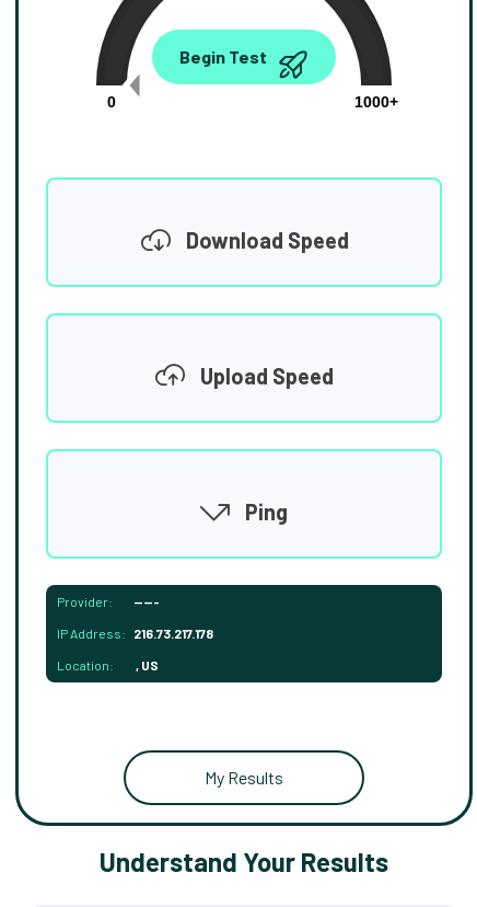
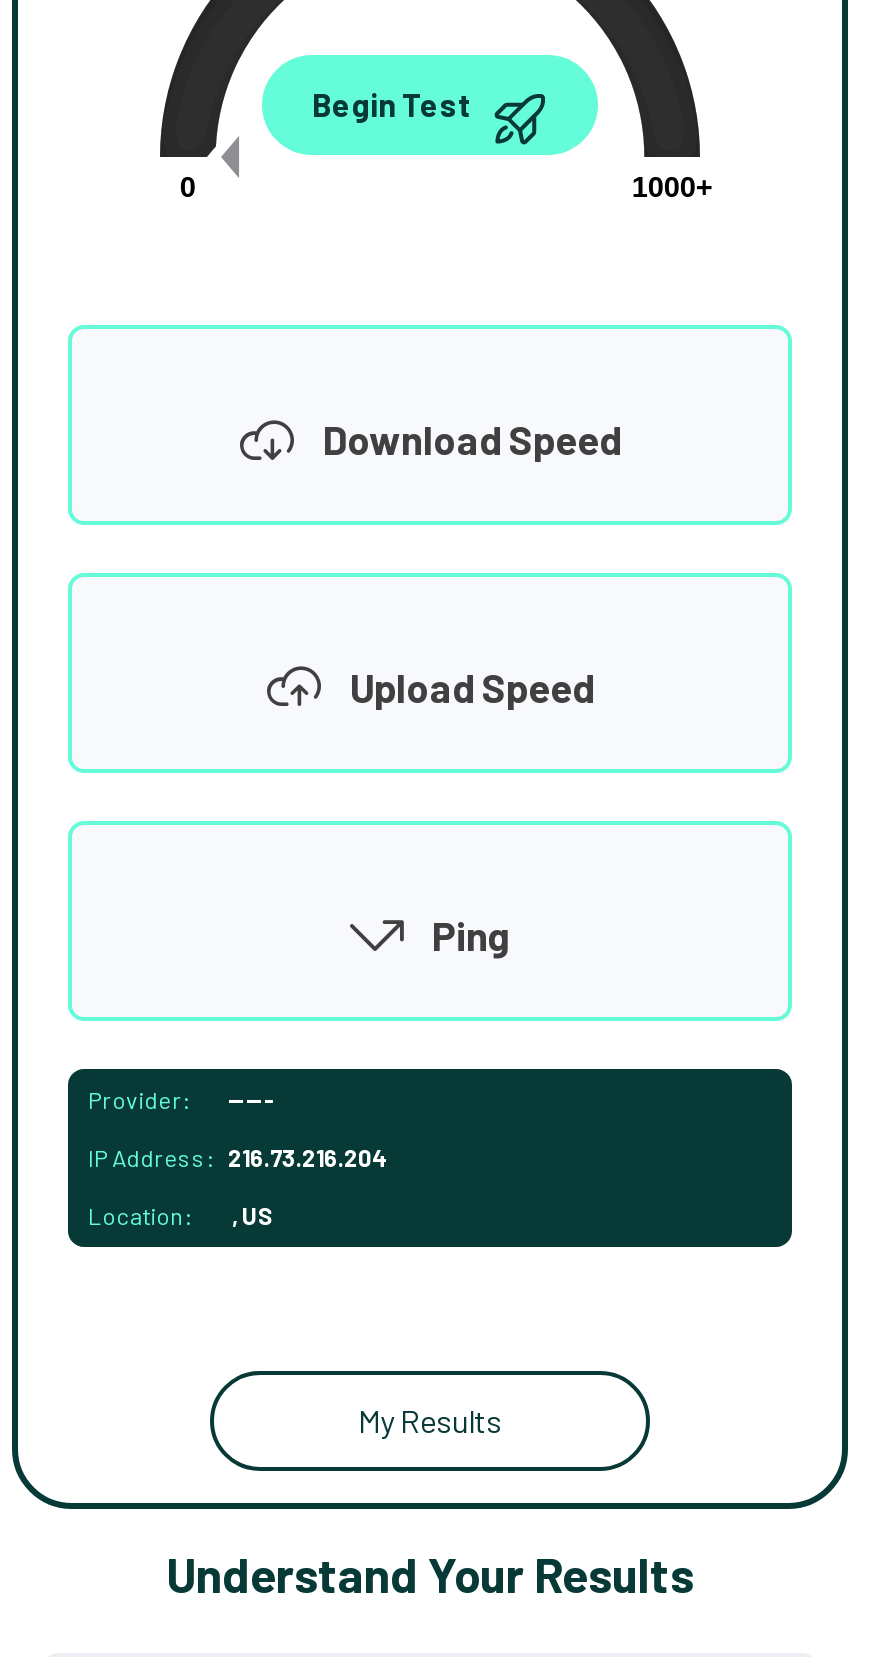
[57,625,213,641] IP Address: 216.73.217.178 -> [88,1143,388,1171] IP Address: 216.73.216.204

